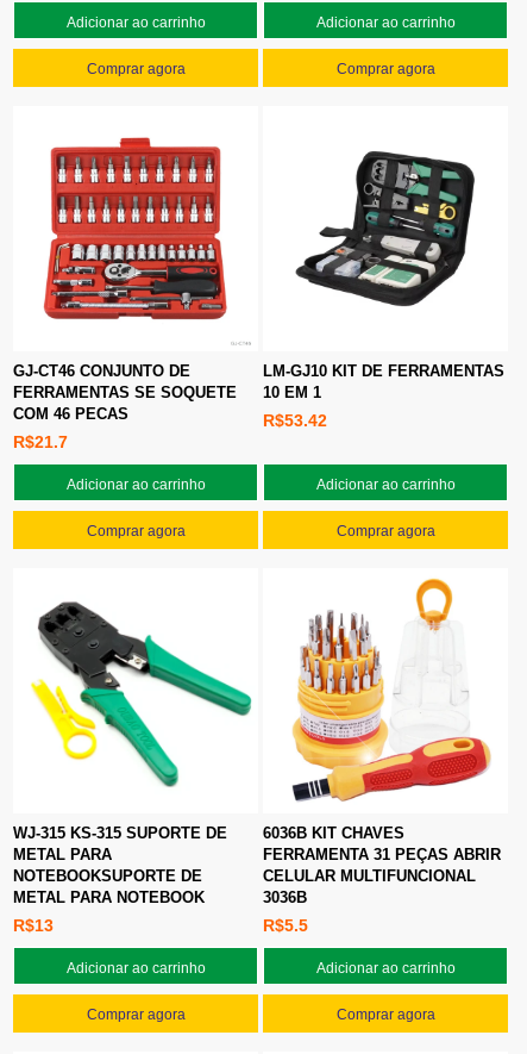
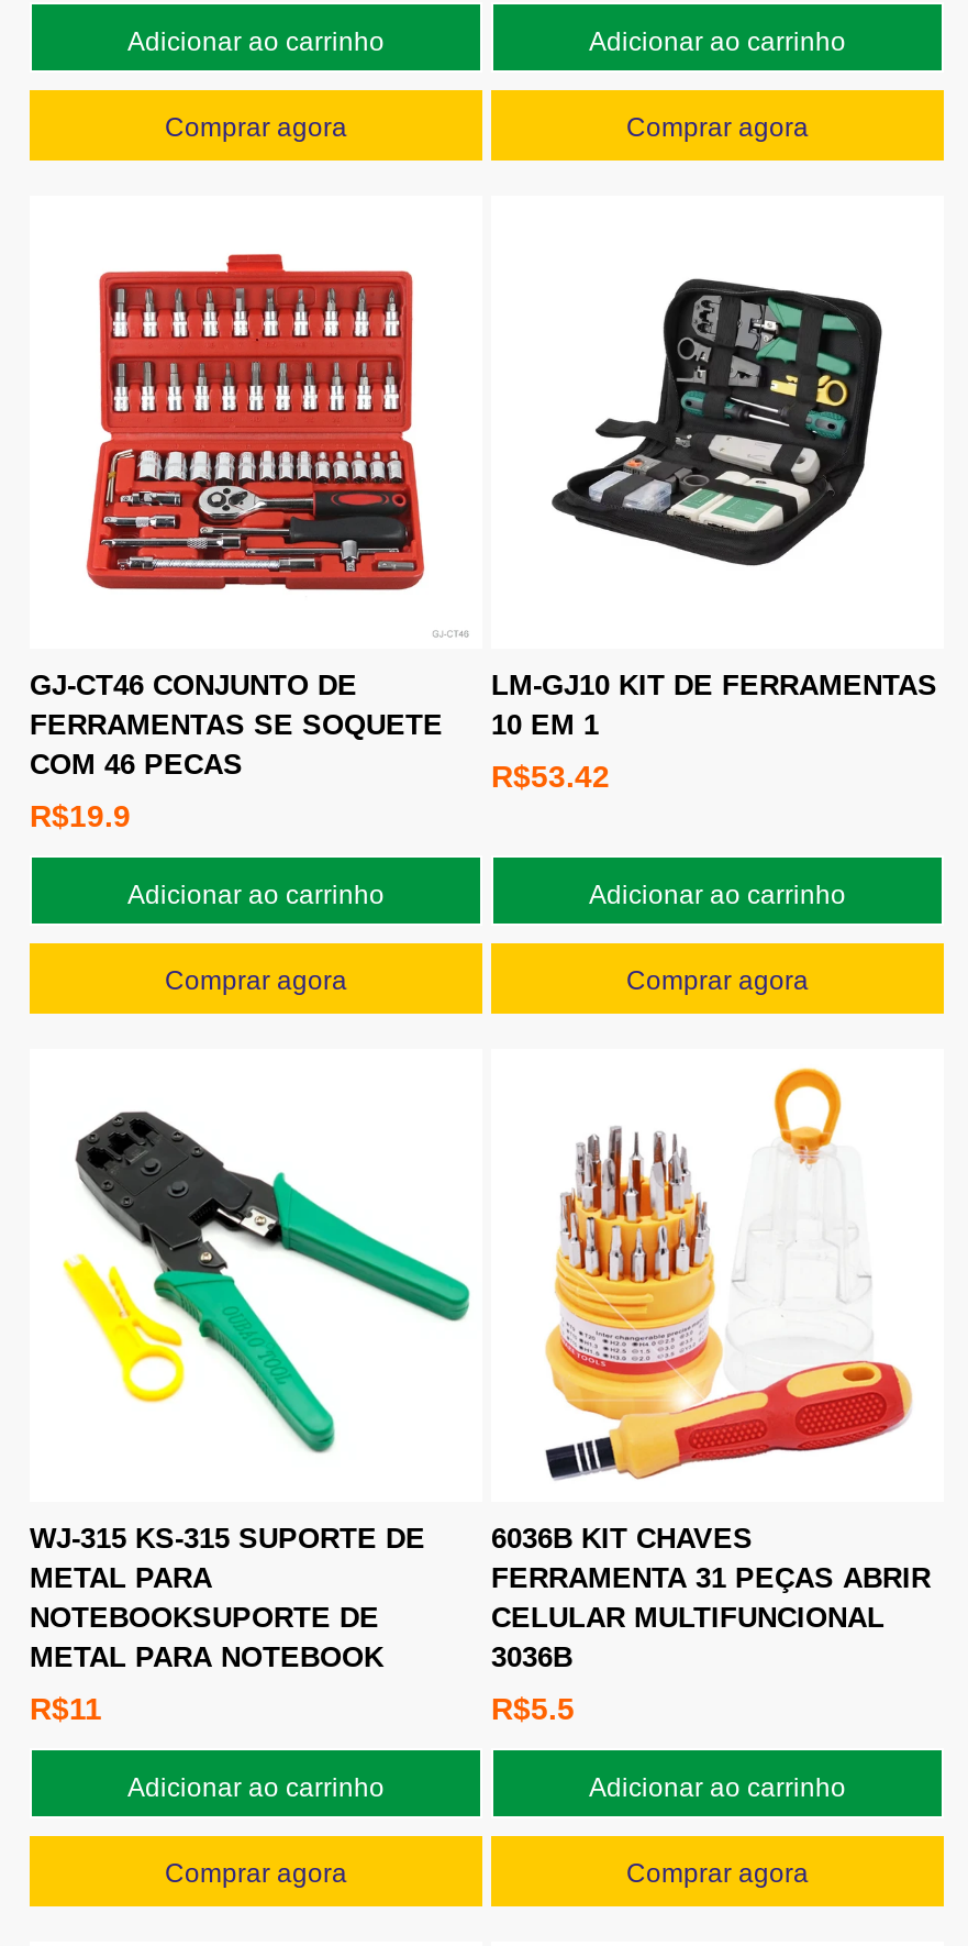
[13,432,68,451] R$21.7 -> [30,798,131,833] R$19.9
[13,916,54,935] R$13 -> [30,1691,102,1726] R$11

